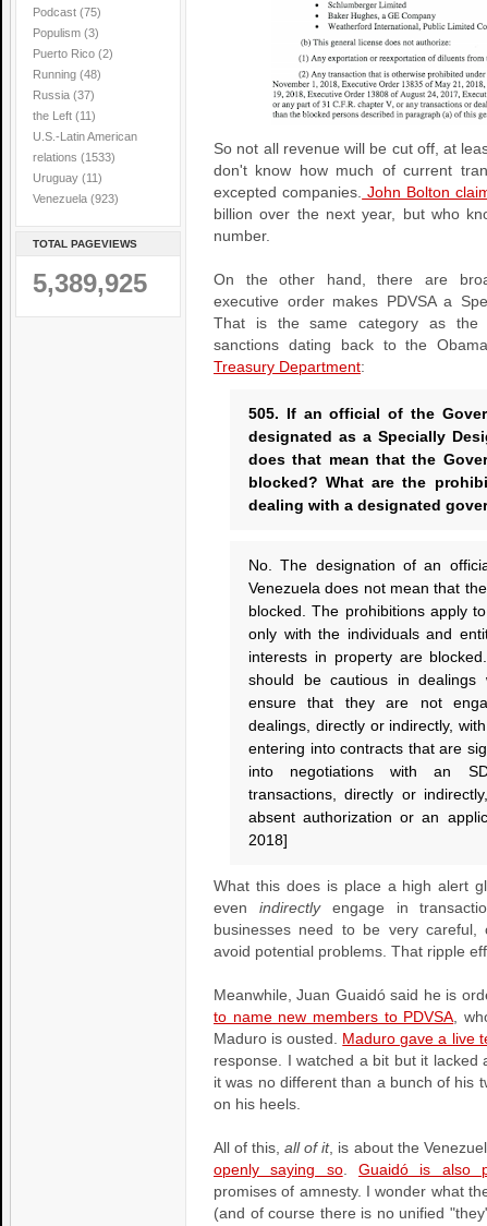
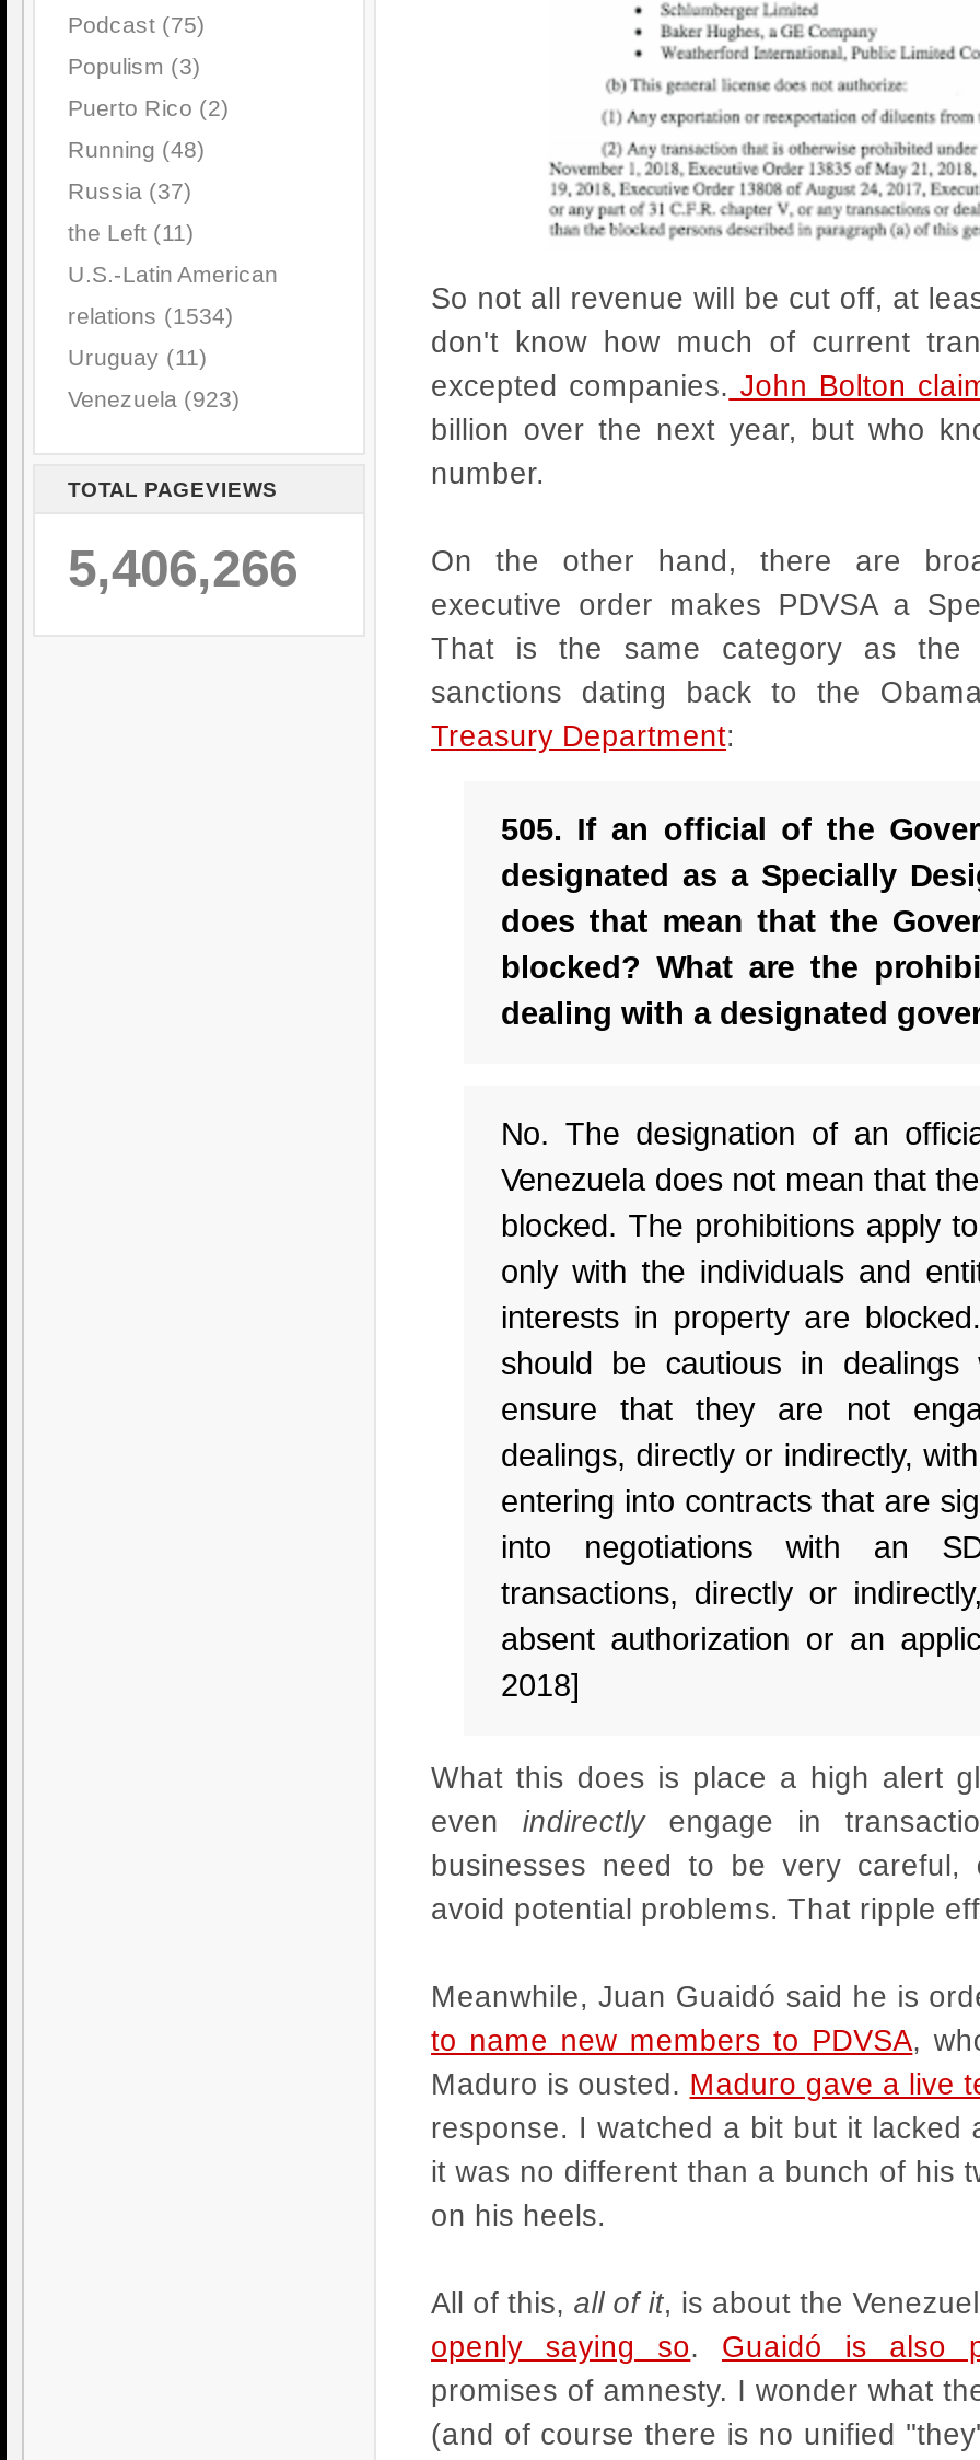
[33,151,115,164] relations (1533) -> [68,302,234,328] relations (1534)
[33,268,147,298] 5,389,925 -> [68,538,297,597] 5,406,266

